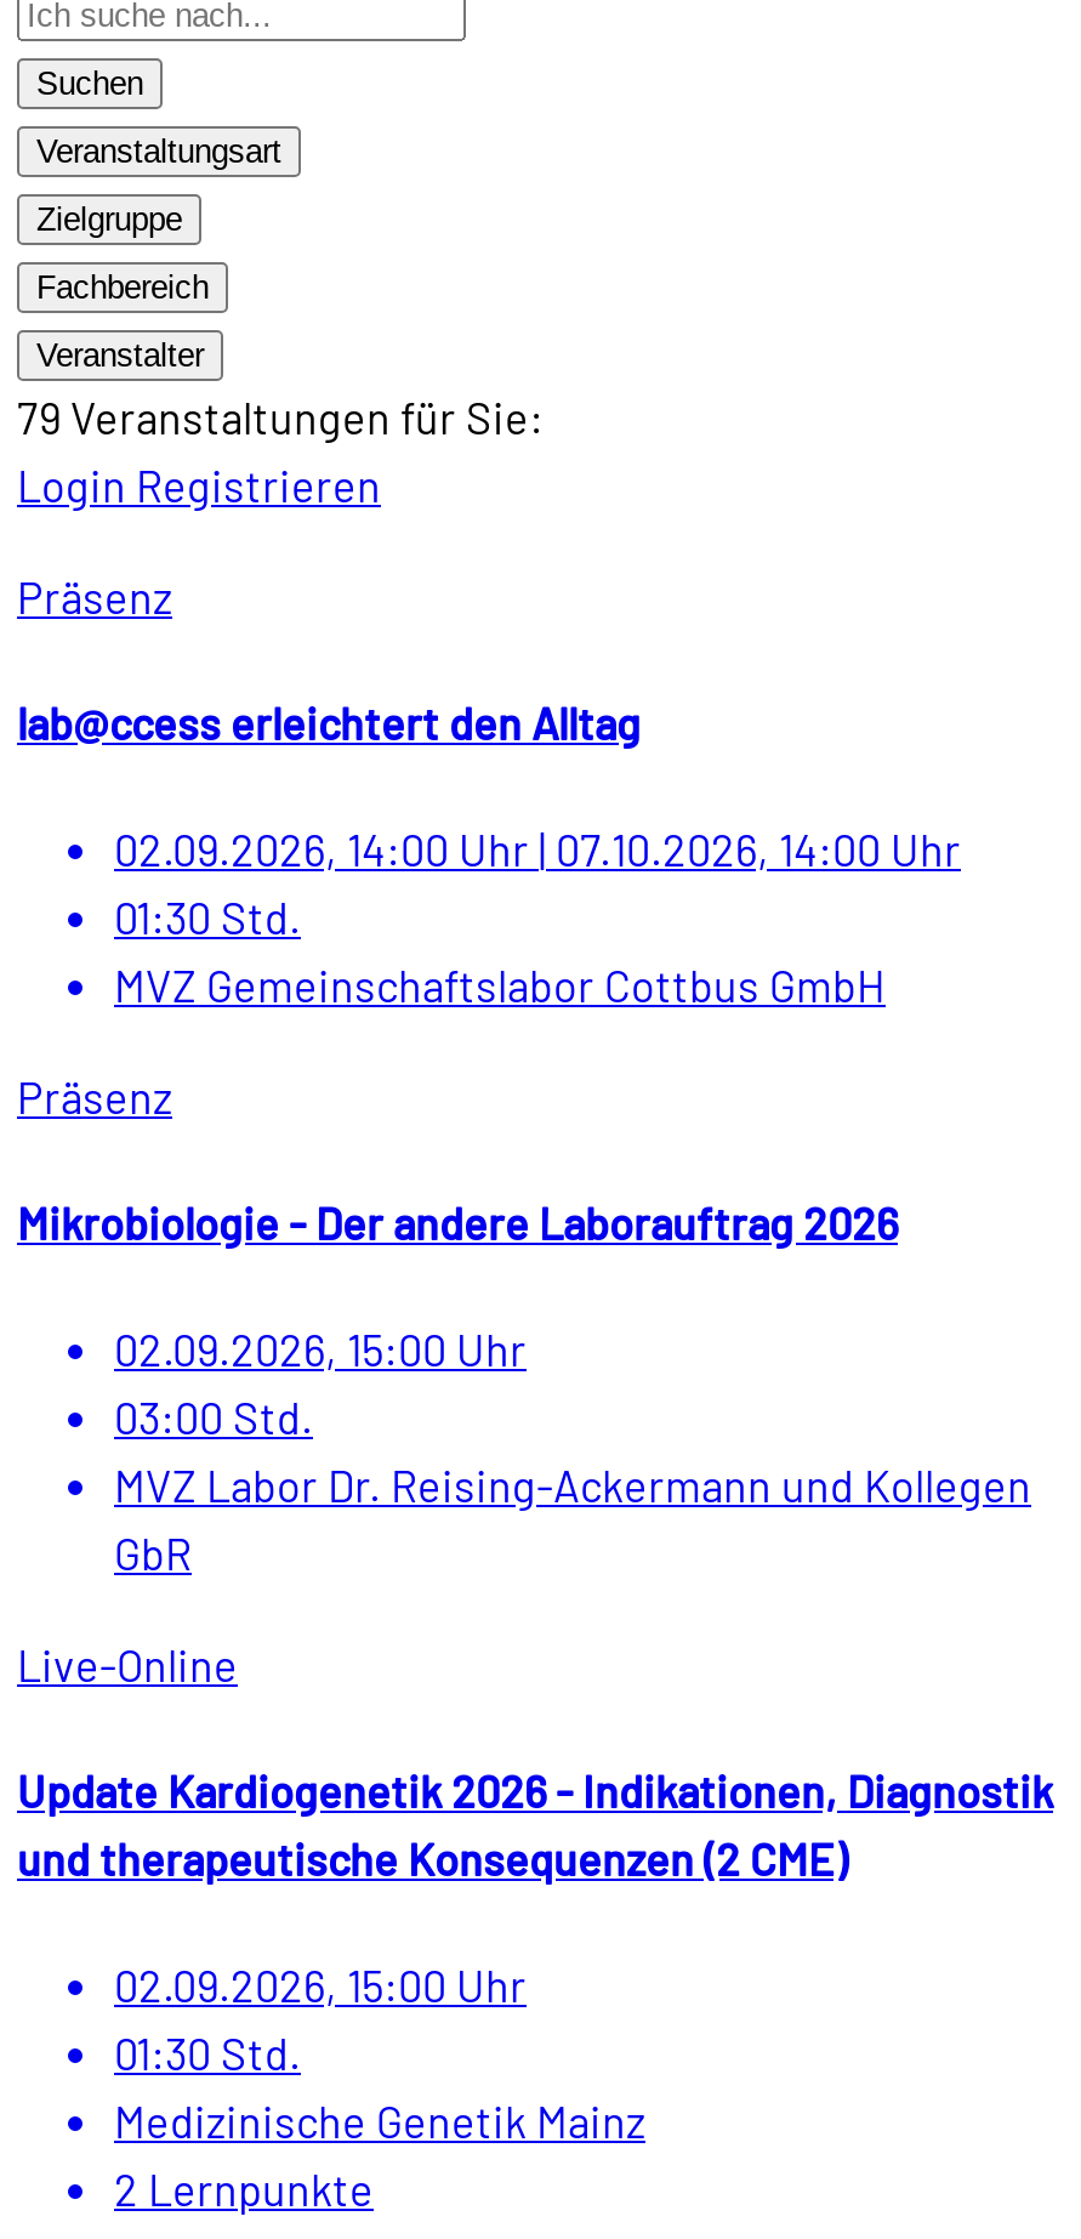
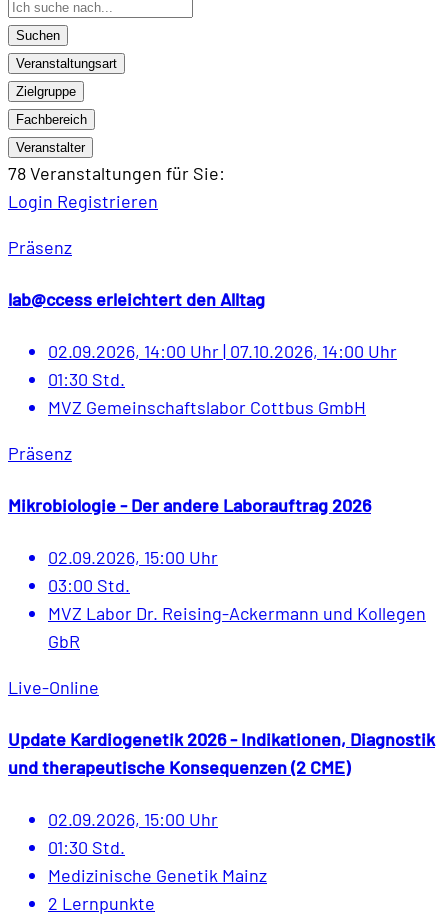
[17,391,544,445] 79 Veranstaltungen für Sie: -> [8,162,225,184] 78 Veranstaltungen für Sie:

